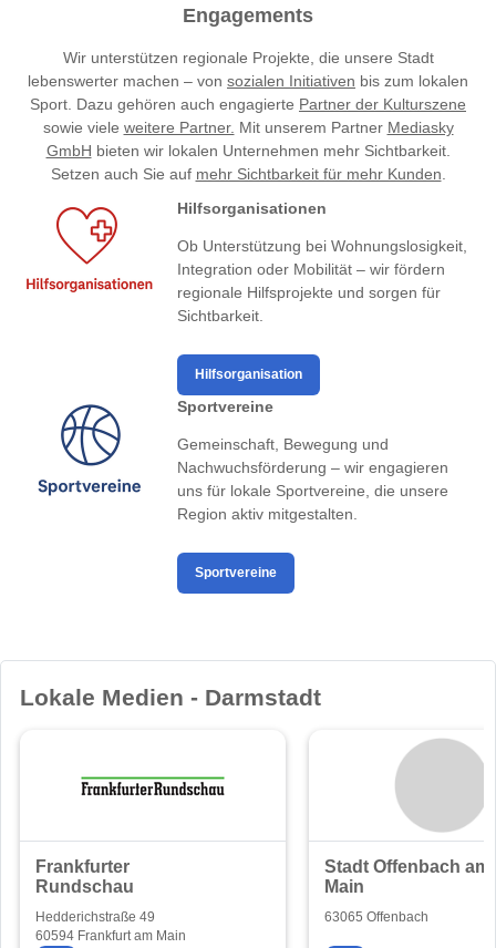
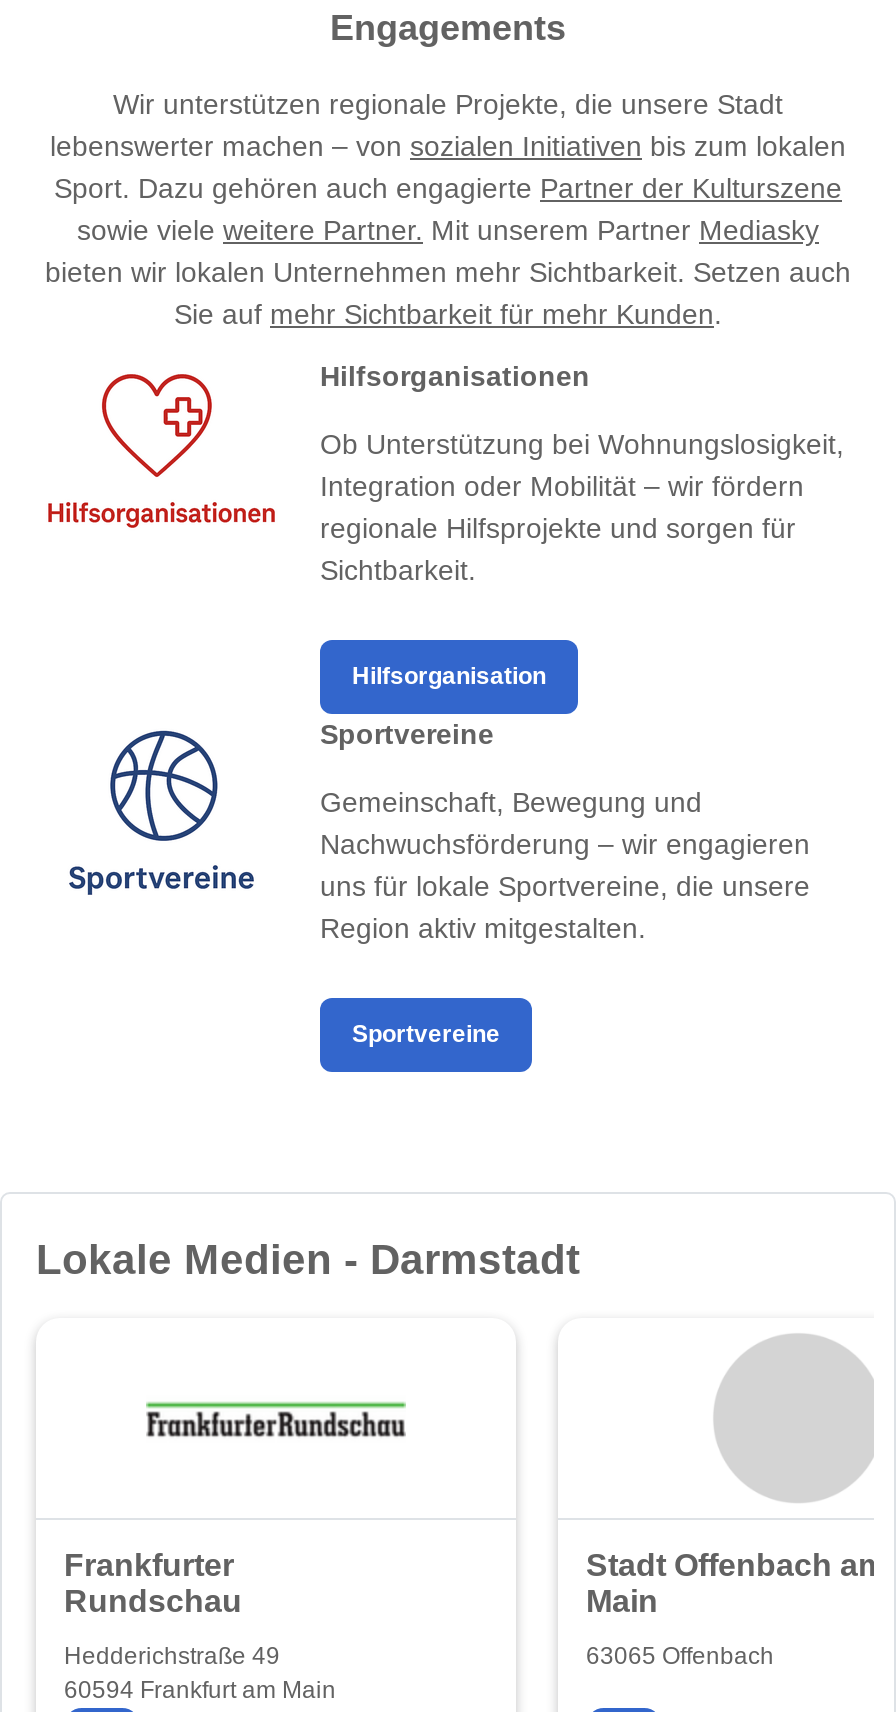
[46,142,450,183] GmbH bieten wir lokalen Unternehmen mehr Sichtbarkeit. | Setzen auch Sie auf mehr Sichtbarkeit für mehr Kunden. -> [45,256,851,330] bieten wir lokalen Unternehmen mehr Sichtbarkeit. Setzen auch | Sie auf mehr Sichtbarkeit für mehr Kunden.

